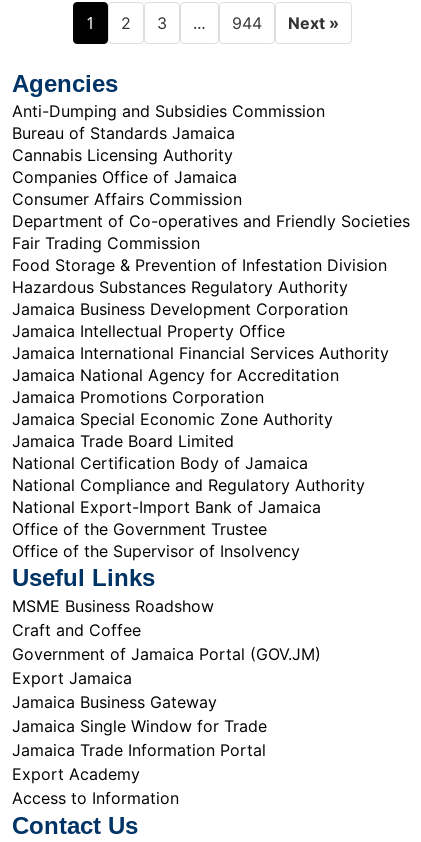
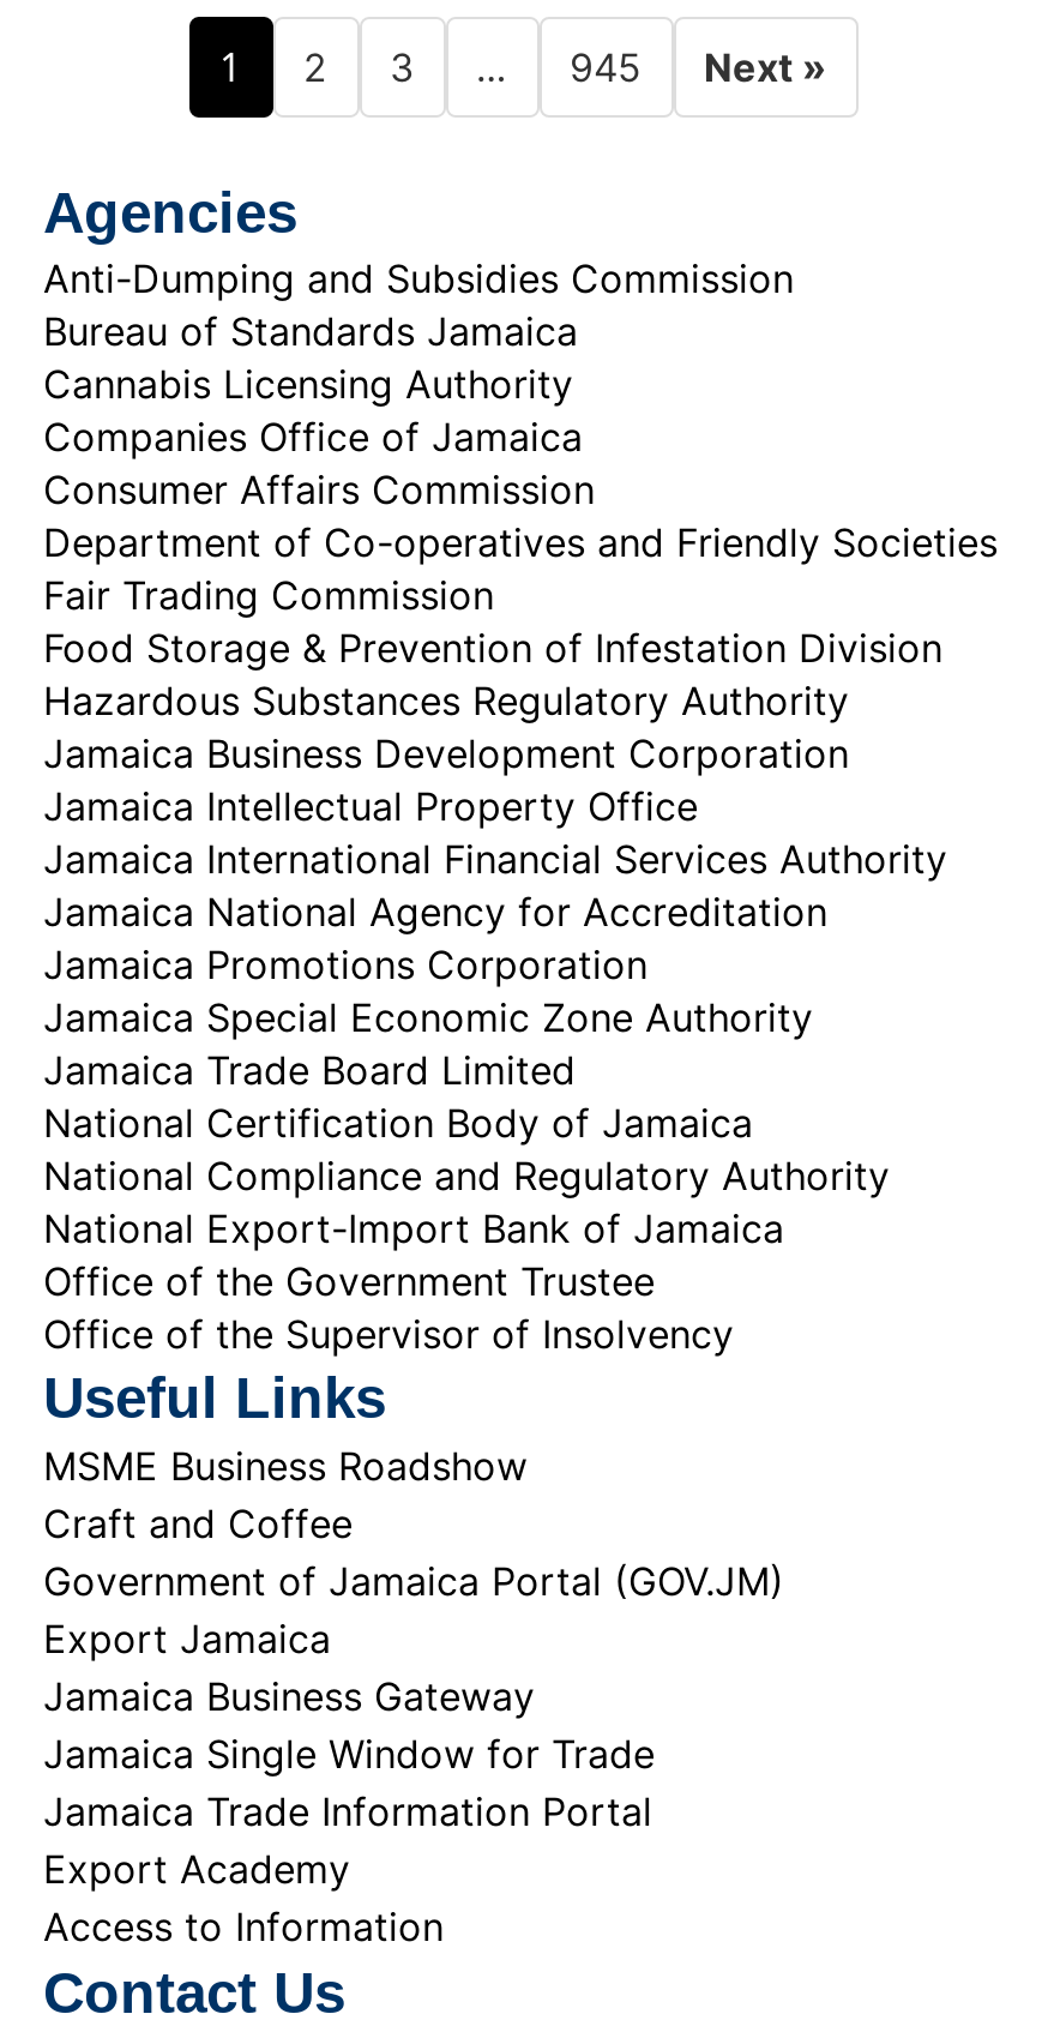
[231,13,261,33] 944 -> [570,42,642,90] 945

